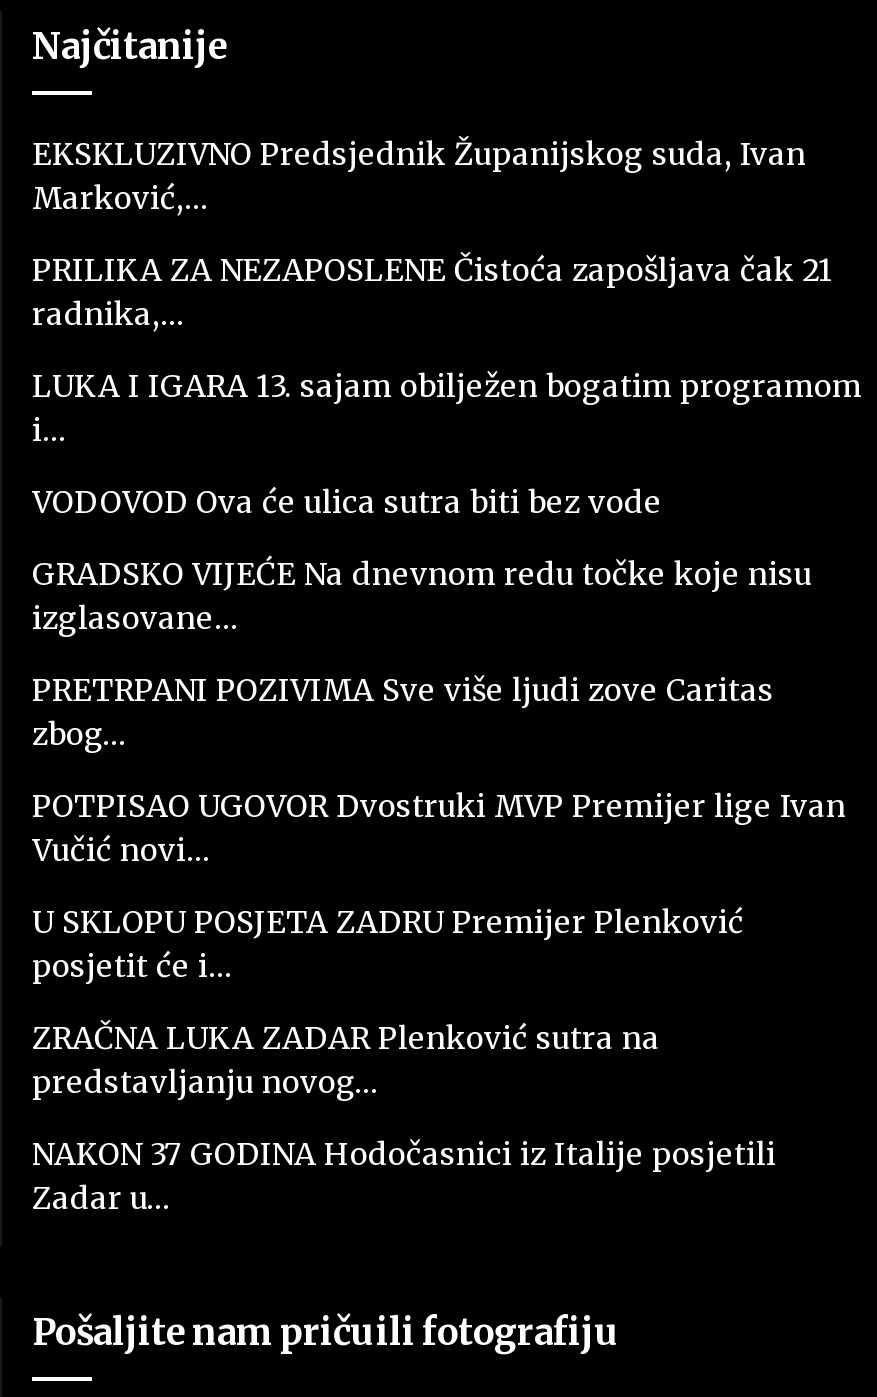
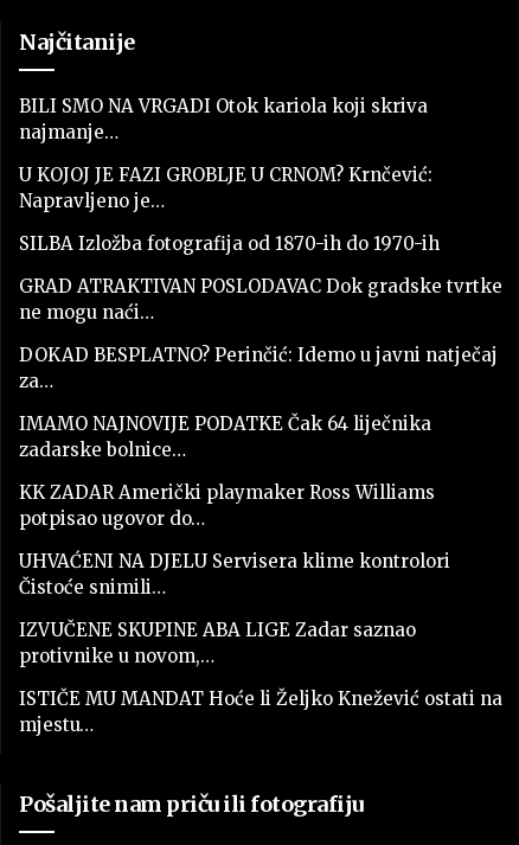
[32,136,806,218] EKSKLUZIVNO Predsjednik Županijskog suda, Ivan | Marković,… -> [19,95,428,144] BILI SMO NA VRGADI Otok kariola koji skriva | najmanje…
[32,252,832,334] PRILIKA ZA NEZAPOSLENE Čistoća zapošljava čak 21 | radnika,… -> [19,164,432,213] U KOJOJ JE FAZI GROBLJE U CRNOM? Krnčević: | Napravljeno je…
[32,368,862,450] LUKA I IGARA 13. sajam obilježen bogatim programom | i… -> [19,233,440,255] SILBA Izložba fotografija od 1870-ih do 1970-ih
[32,484,662,522] VODOVOD Ova će ulica sutra biti bez vode -> [19,276,502,324] GRAD ATRAKTIVAN POSLODAVAC Dok gradske tvrtke | ne mogu naći…
[32,556,812,638] GRADSKO VIJEĆE Na dnevnom redu točke koje nisu | izglasovane… -> [19,344,498,393] DOKAD BESPLATNO? Perinčić: Idemo u javni natječaj | za…
[32,672,774,754] PRETRPANI POZIVIMA Sve više ljudi zove Caritas | zbog… -> [19,413,431,462] IMAMO NAJNOVIJE PODATKE Čak 64 liječnika | zadarske bolnice…
[32,788,846,870] POTPISAO UGOVOR Dvostruki MVP Premijer lige Ivan | Vučić novi… -> [19,482,435,530] KK ZADAR Američki playmaker Ross Williams | potpisao ugovor do…
[32,904,744,986] U SKLOPU POSJETA ZADRU Premijer Plenković | posjetit će i… -> [19,550,450,599] UHVAĆENI NA DJELU Servisera klime kontrolori | Čistoće snimili…
[32,1020,660,1102] ZRAČNA LUKA ZADAR Plenković sutra na | predstavljanju novog… -> [19,619,416,668] IZVUČENE SKUPINE ABA LIGE Zadar saznao | protivnike u novom,…
[32,1136,776,1218] NAKON 37 GODINA Hodočasnici iz Italije posjetili | Zadar u… -> [19,688,502,737] ISTIČE MU MANDAT Hoće li Željko Knežević ostati na | mjestu…

